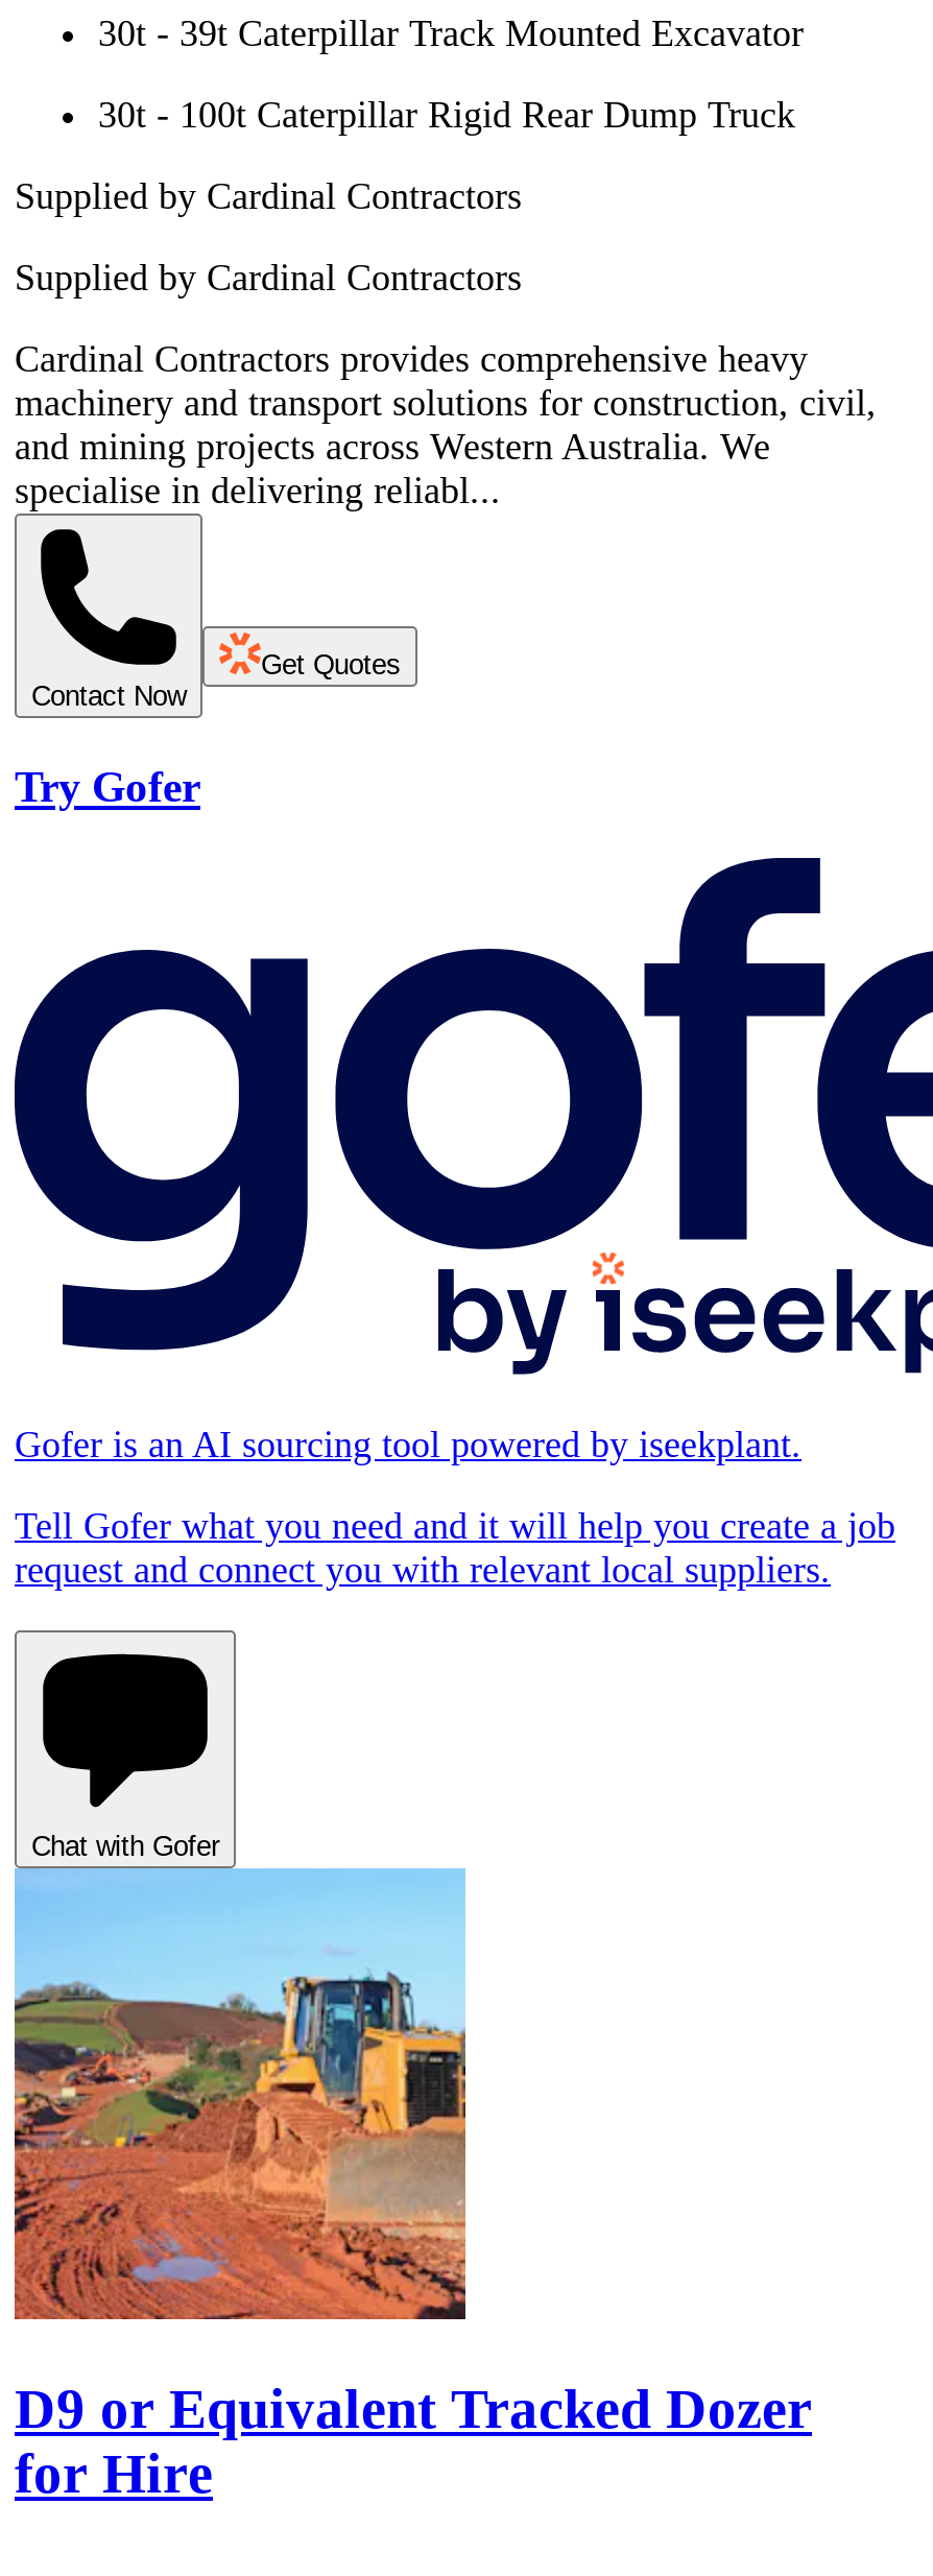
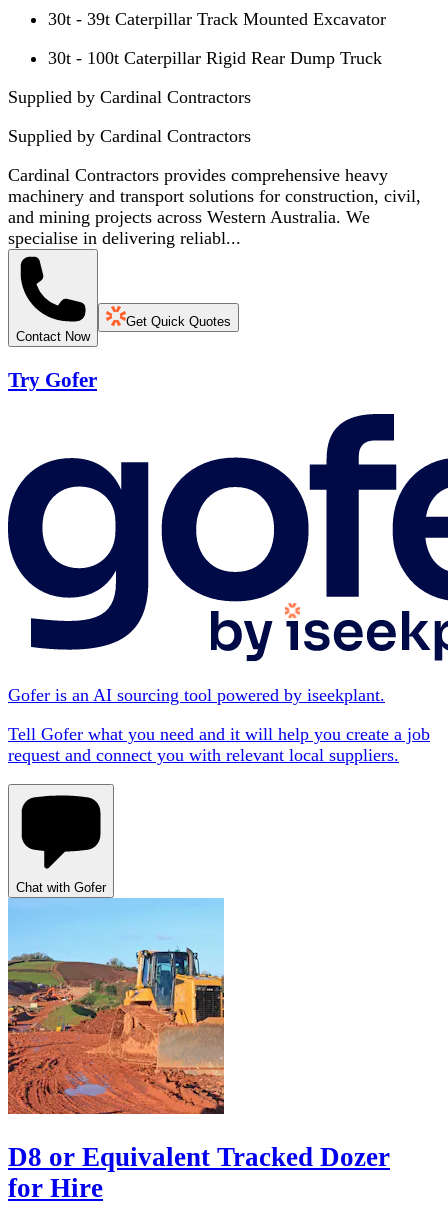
[261,650,401,681] Get Quotes -> [126,314,231,329] Get Quick Quotes
[15,2377,812,2440] D9 or Equivalent Tracked Dozer -> [8,1142,390,1172] D8 or Equivalent Tracked Dozer

